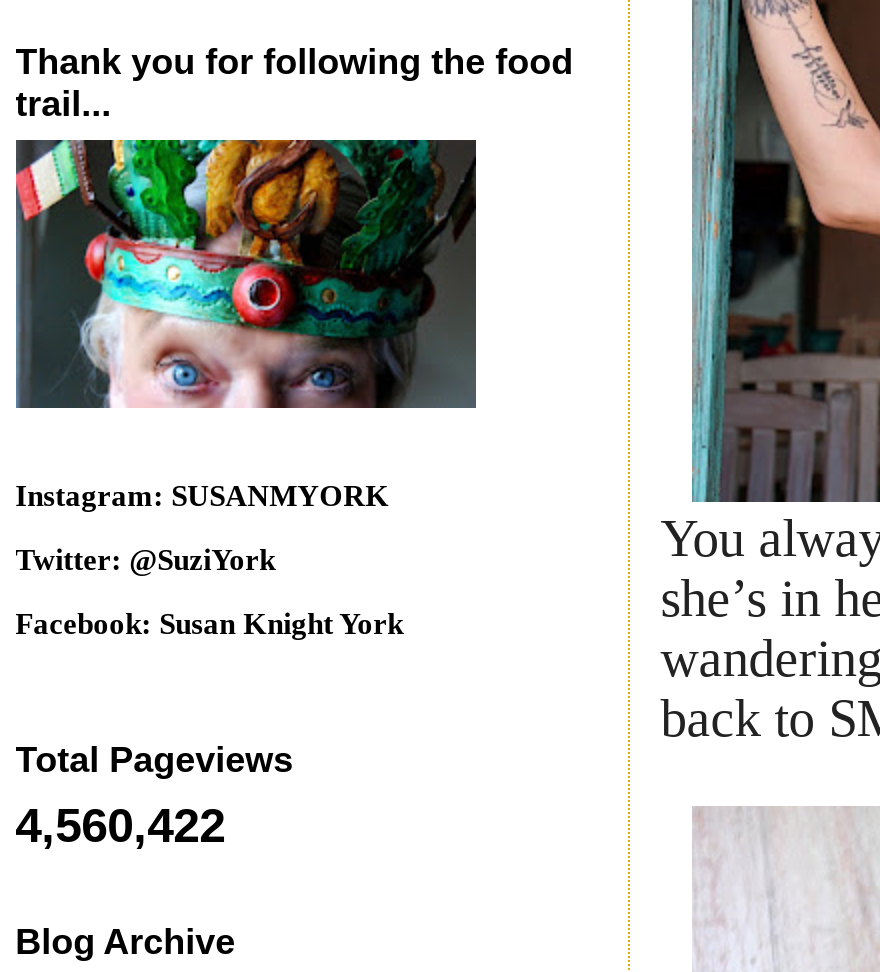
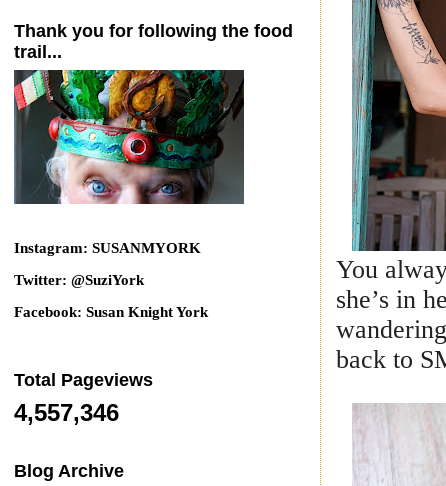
[15,798,225,852] 4,560,422 -> [14,399,119,426] 4,557,346

